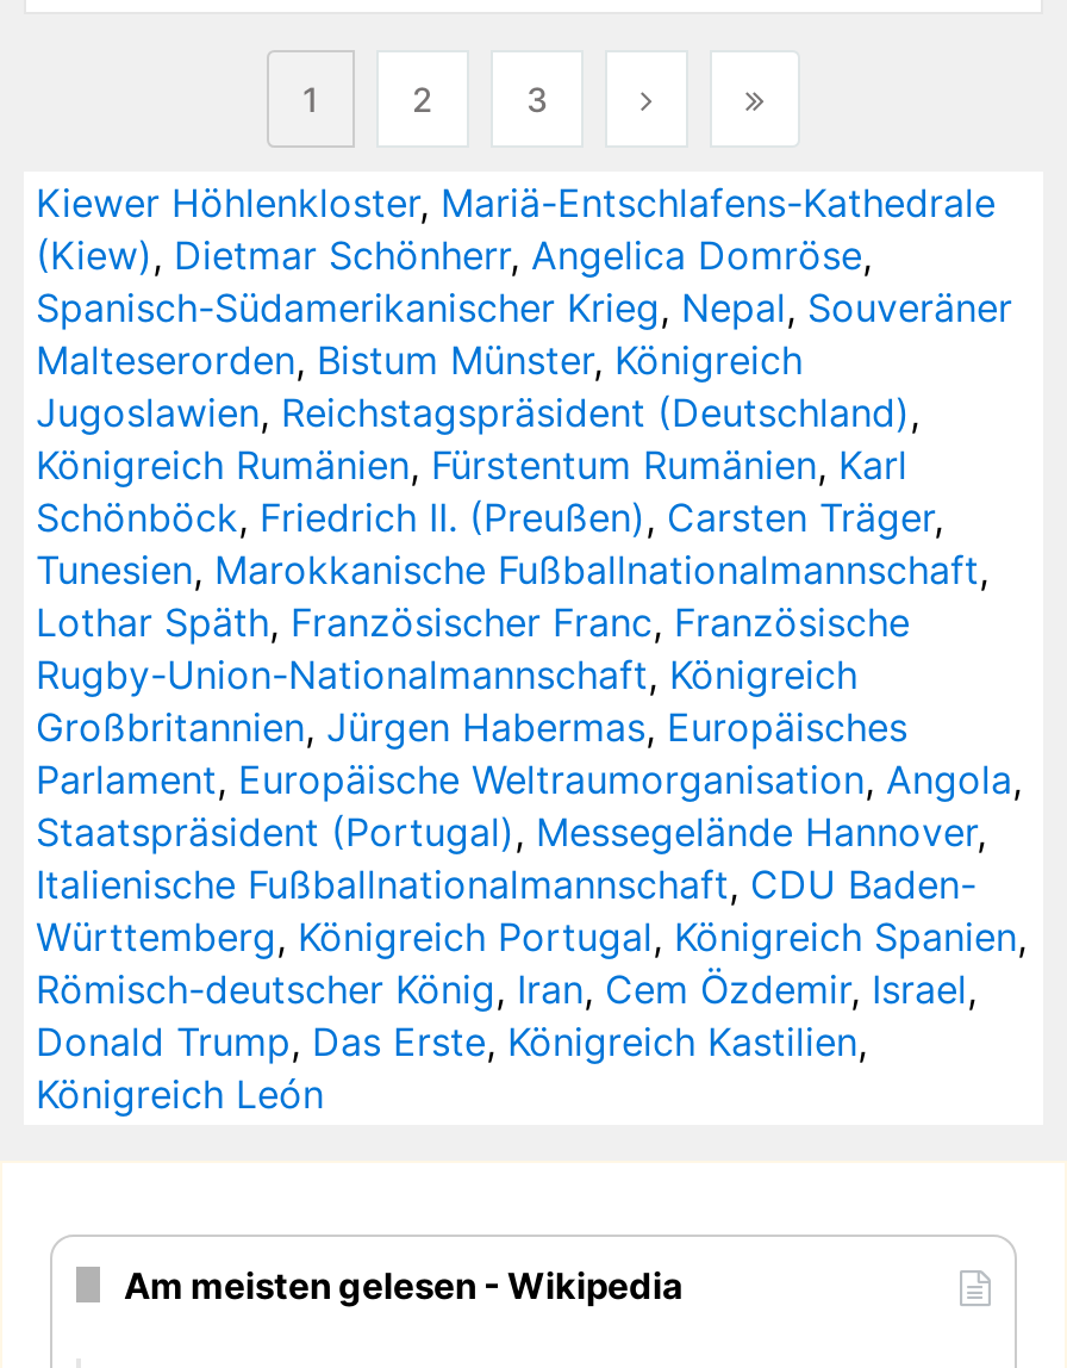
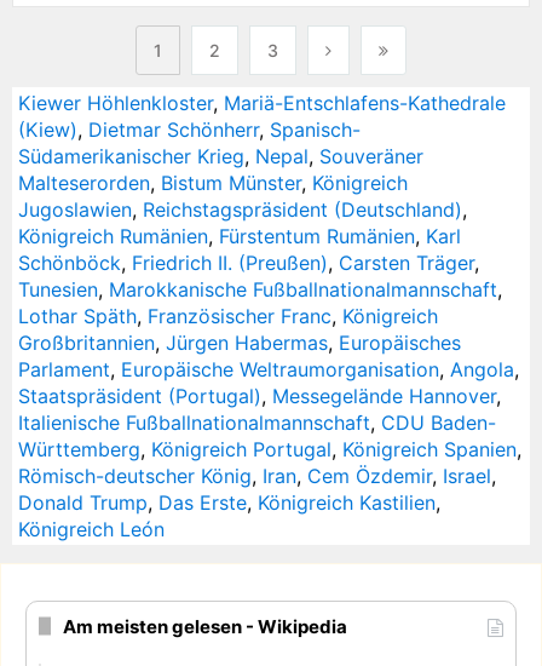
[36,231,1012,331] (Kiew), Dietmar Schönherr, Angelica Domröse, | Spanisch-Südamerikanischer Krieg, Nepal, Souveräner -> [18,117,423,168] (Kiew), Dietmar Schönherr, Spanisch- | Südamerikanischer Krieg, Nepal, Souveräner
[36,598,910,698] Lothar Späth, Französischer Franc, Französische | Rugby-Union-Nationalmannschaft, Königreich -> [18,304,438,328] Lothar Späth, Französischer Franc, Königreich

